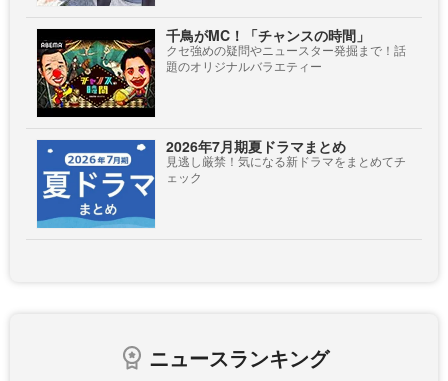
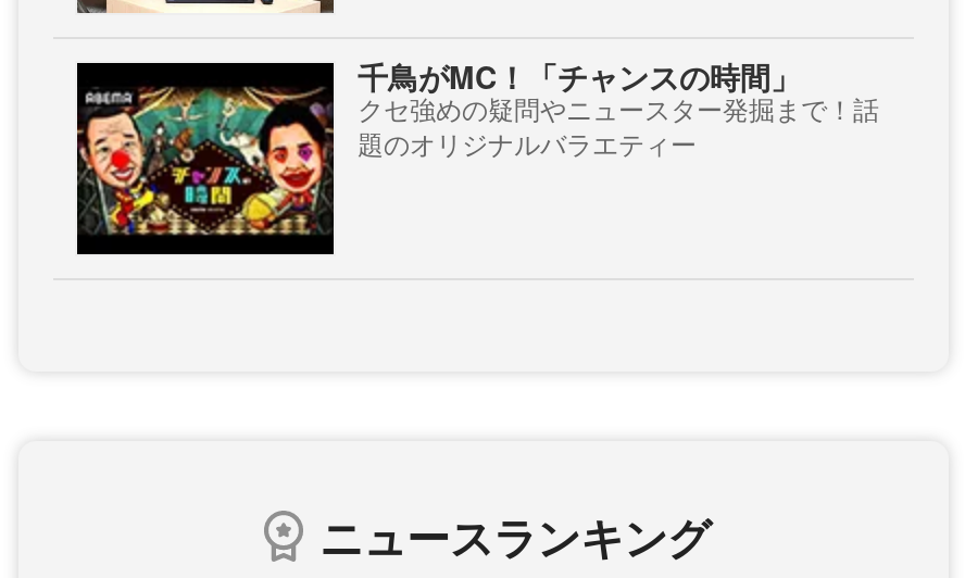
[36,136,406,229] [image] | 2026年7月期夏ドラマまとめ | 見逃し厳禁！気になる新ドラマをまとめてチ | ェック -> none

